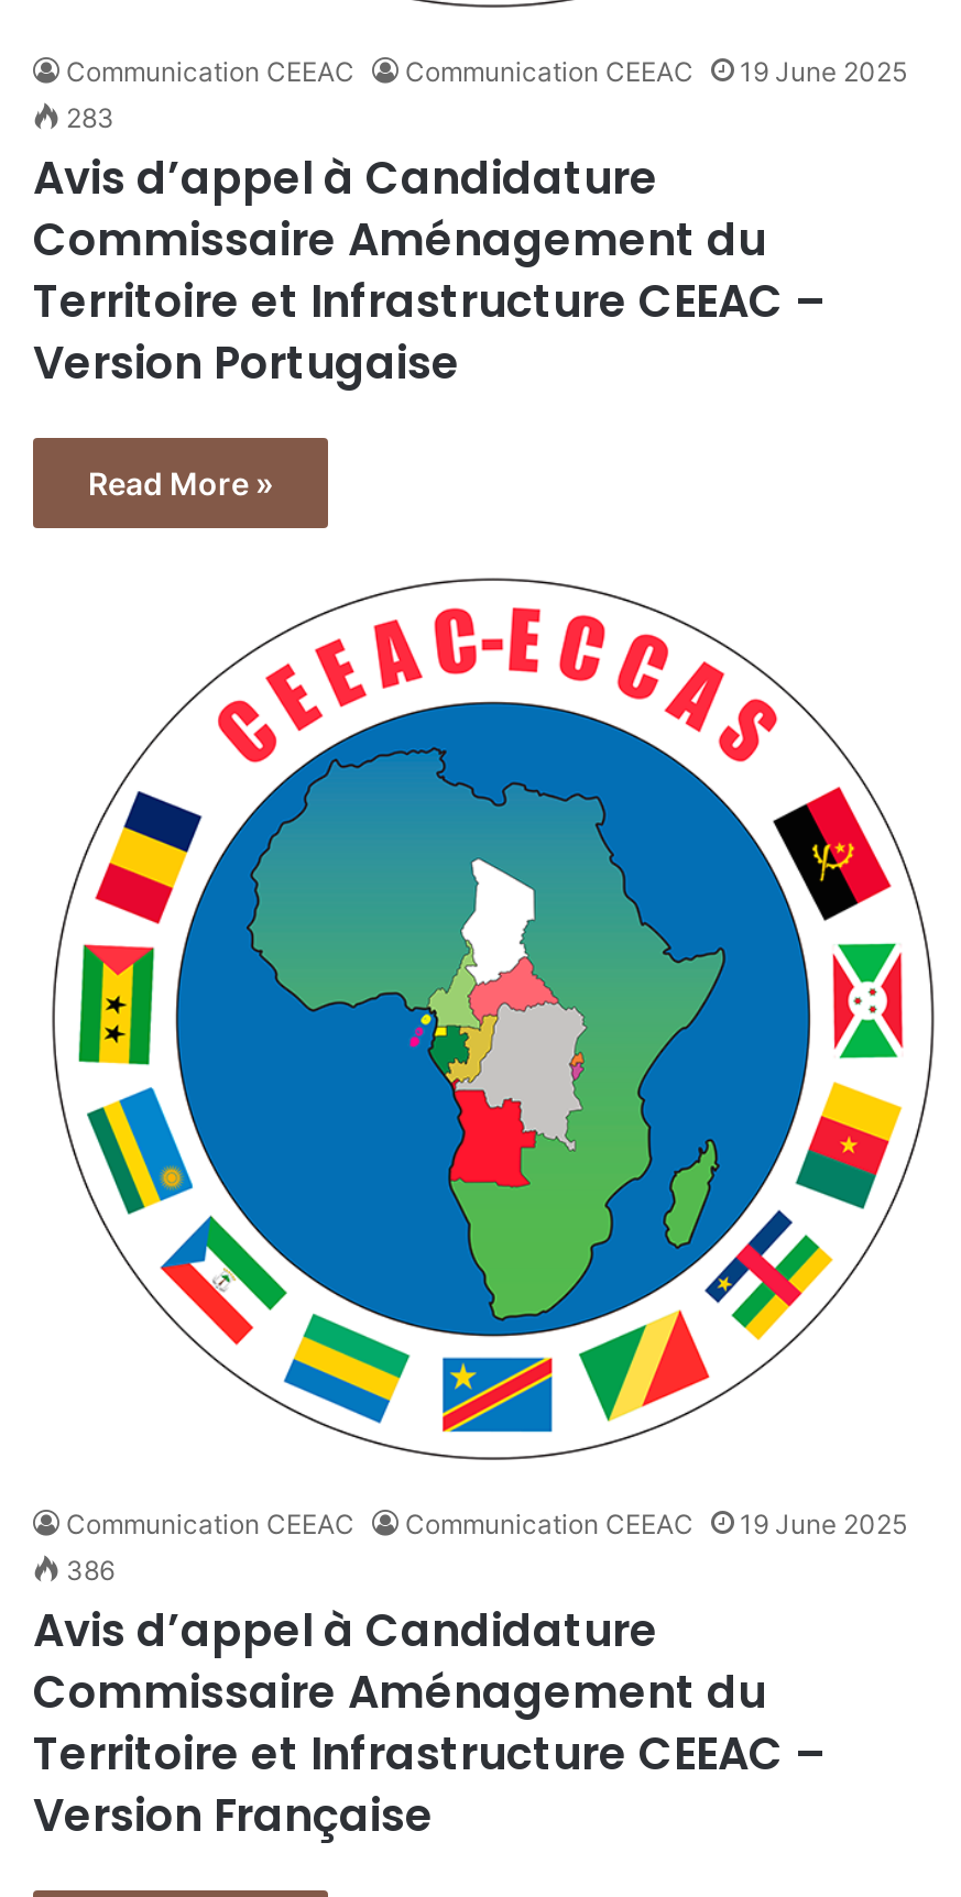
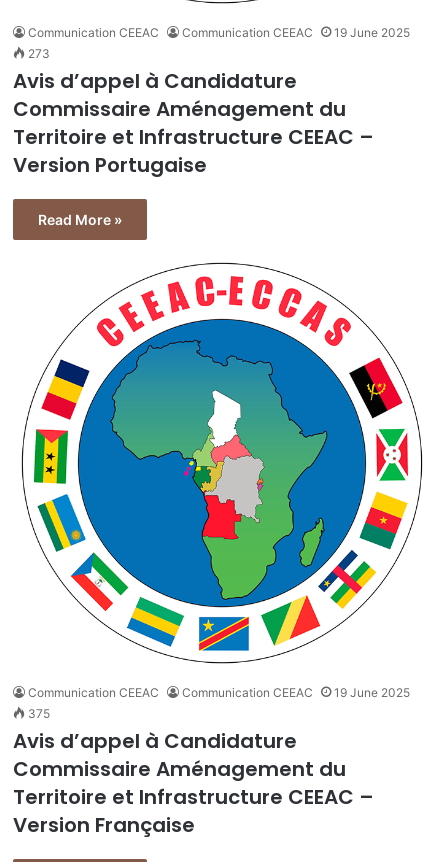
[59,101,114,134] 283 -> [25,46,50,61] 273
[59,1553,114,1586] 386 -> [25,706,50,721] 375

